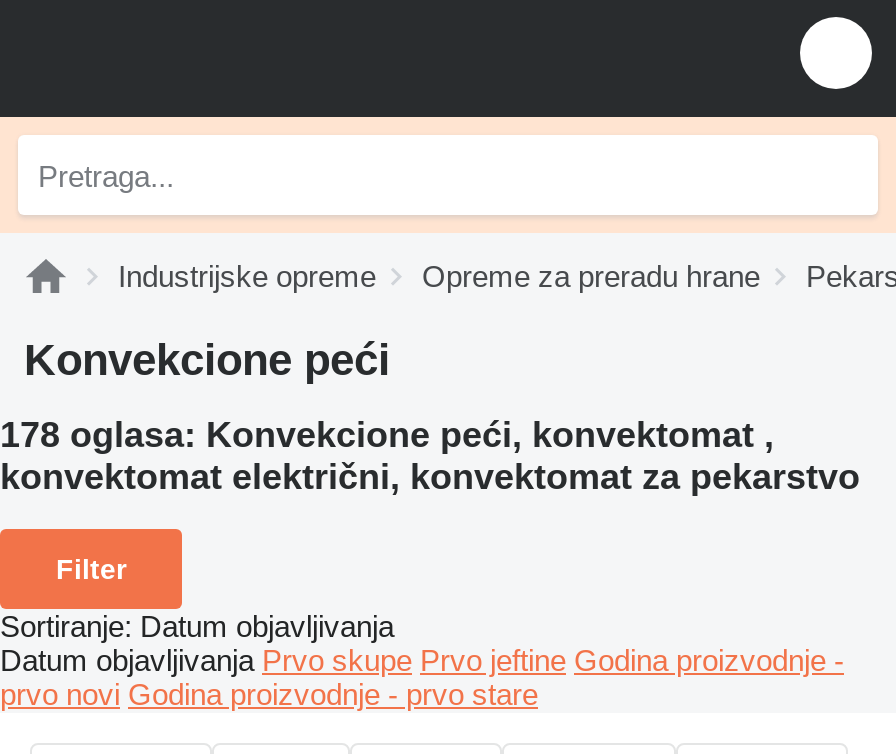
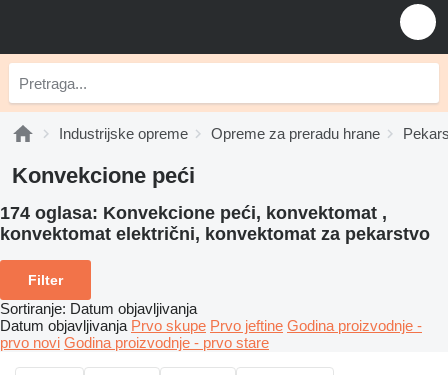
[0,415,774,455] 178 oglasa: Konvekcione peći, konvektomat , -> [0,203,387,223] 174 oglasa: Konvekcione peći, konvektomat ,

